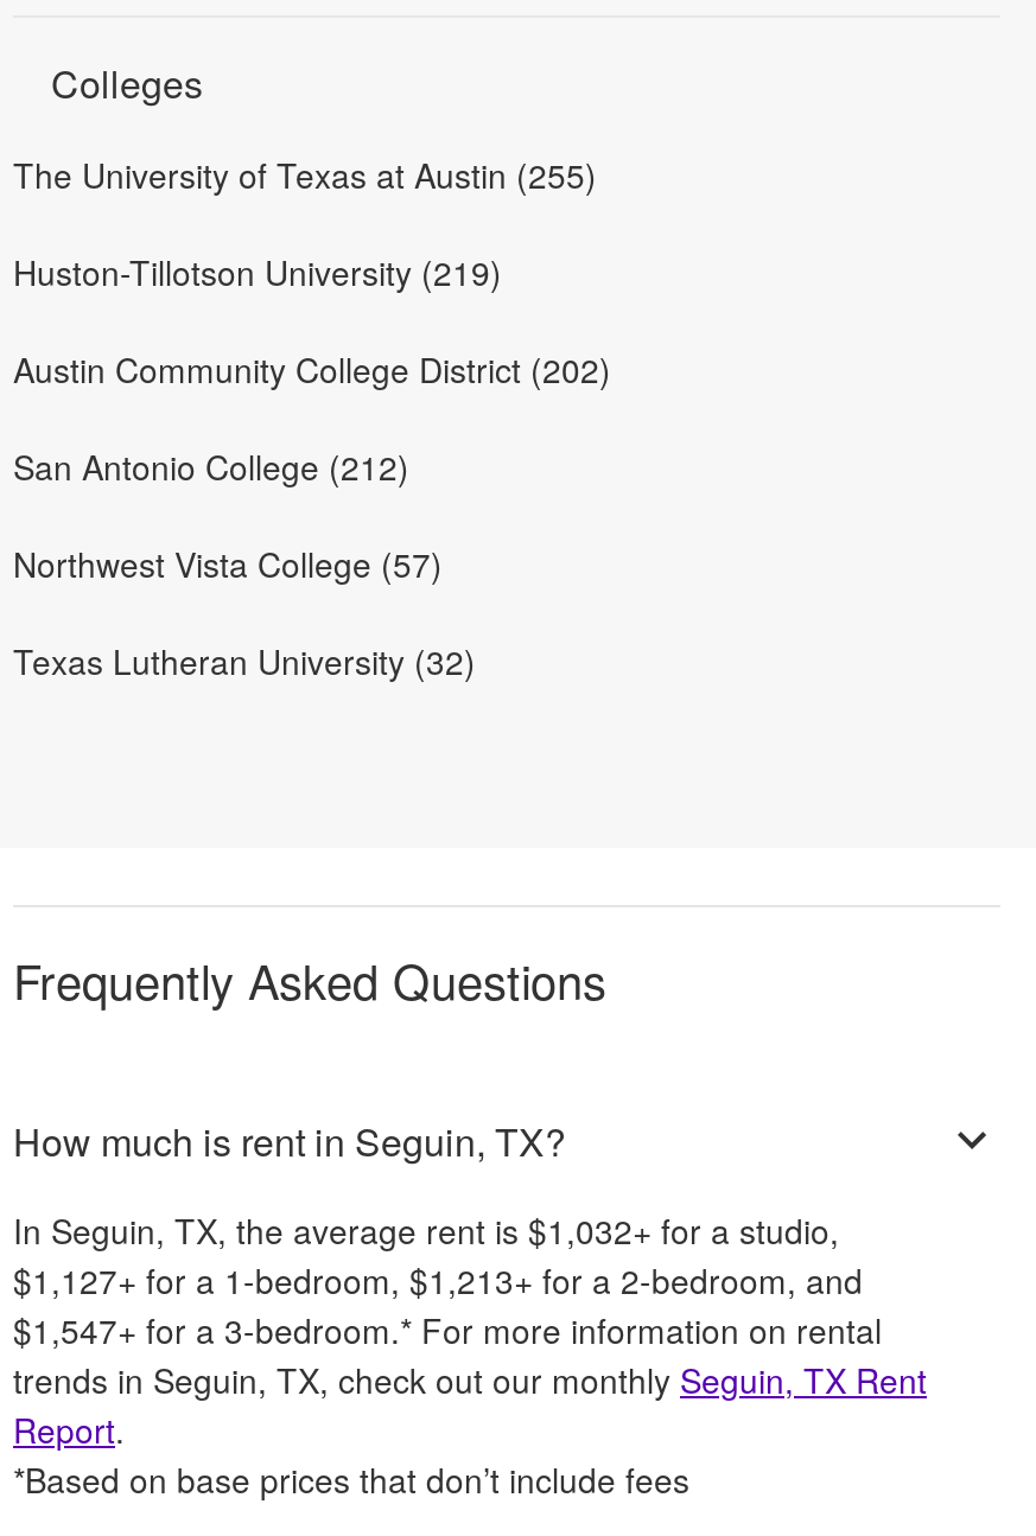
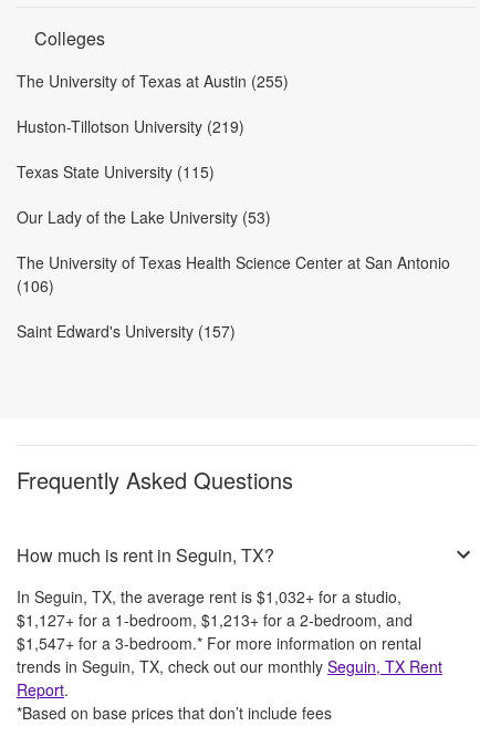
[13,346,611,393] Austin Community College District (202) -> [17,161,215,183] Texas State University (115)
[13,443,409,490] San Antonio College (212) -> [17,206,271,228] Our Lady of the Lake University (53)
[13,540,443,588] Northwest Vista College (57) -> [17,251,450,297] The University of Texas Health Science Center at San Antonio | (106)
[13,637,476,685] Texas Lutheran University (32) -> [17,320,236,342] Saint Edward's University (157)

